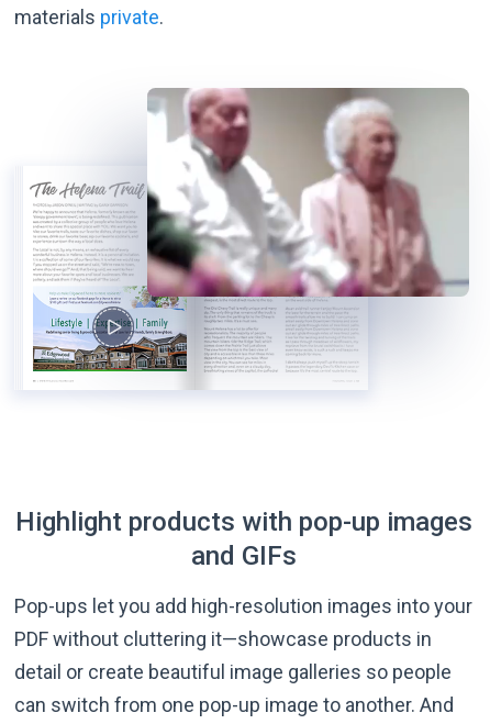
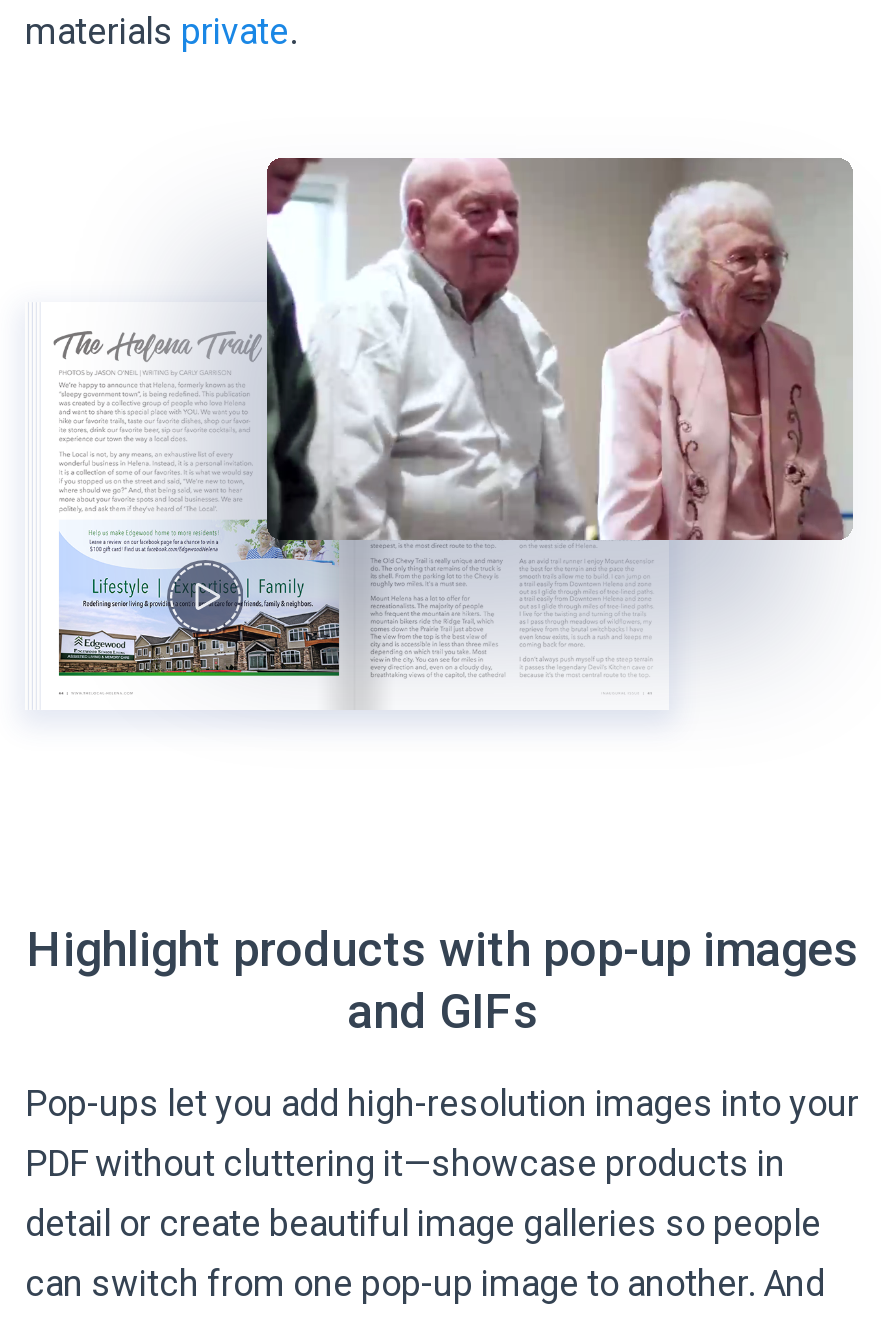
[146,87,466,298] [image] -> [265,156,851,542] [image]

